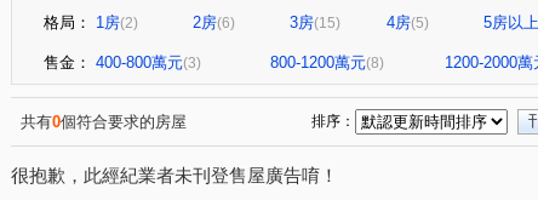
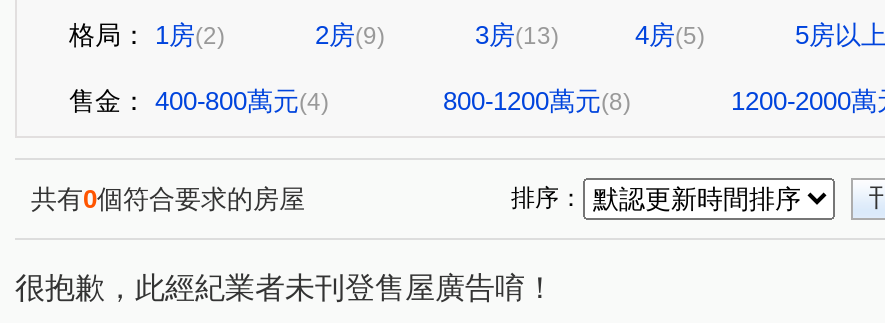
[193,13,235,32] 2房(6) -> [315,20,385,50] 2房(9)
[290,13,340,32] 3房(15) -> [475,20,559,50] 3房(13)
[44,53,201,72] 售金： 400-800萬元(3) -> [69,86,329,116] 售金： 400-800萬元(4)

